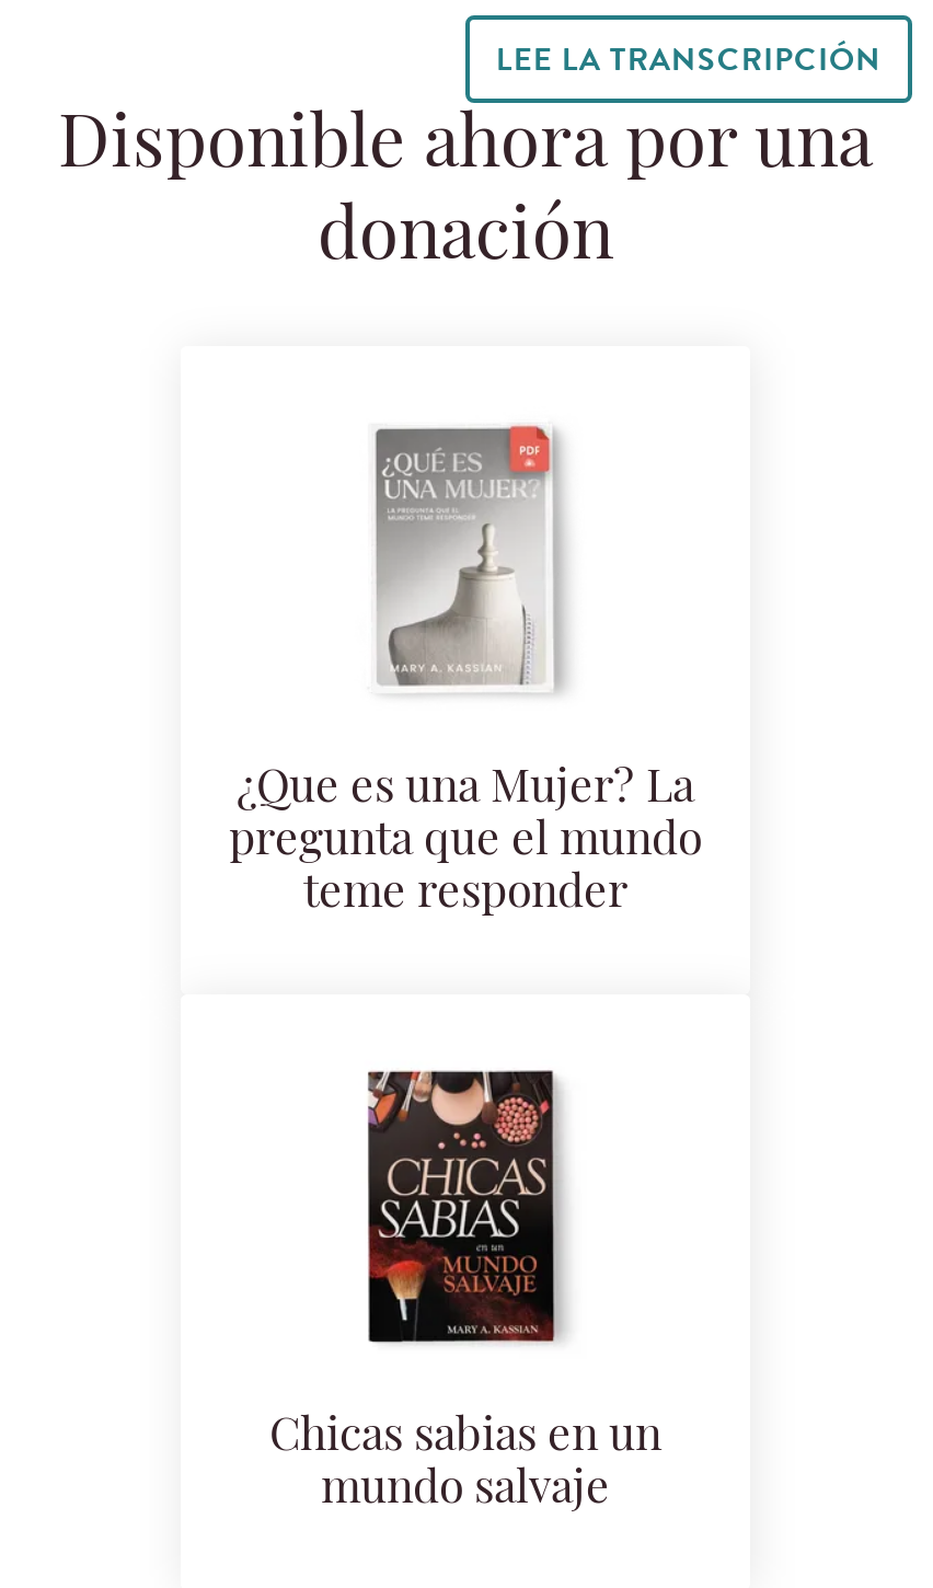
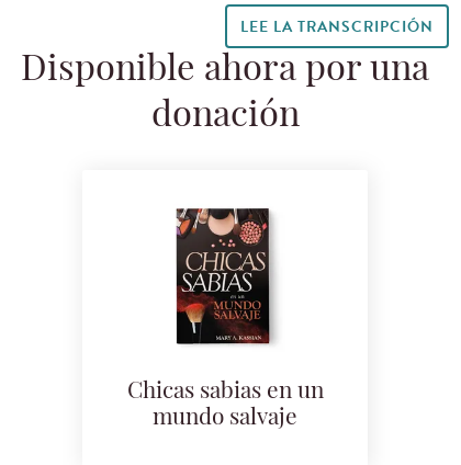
[229,423,702,917] [image] | ¿Que es una Mujer? La | pregunta que el mundo | teme responder -> none

